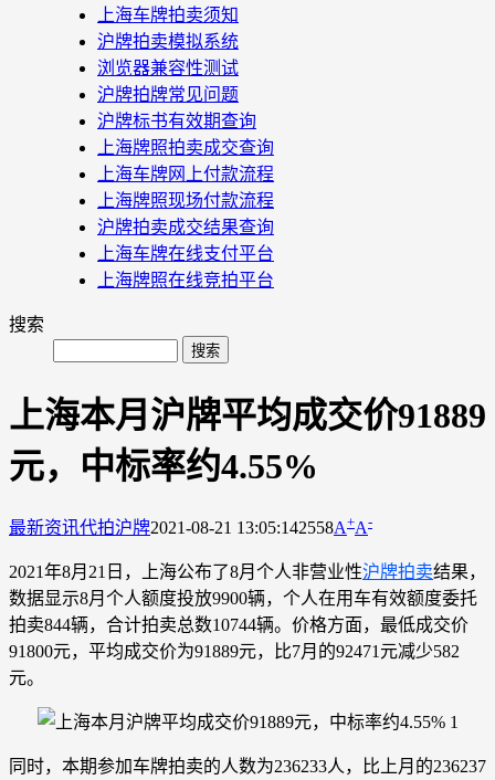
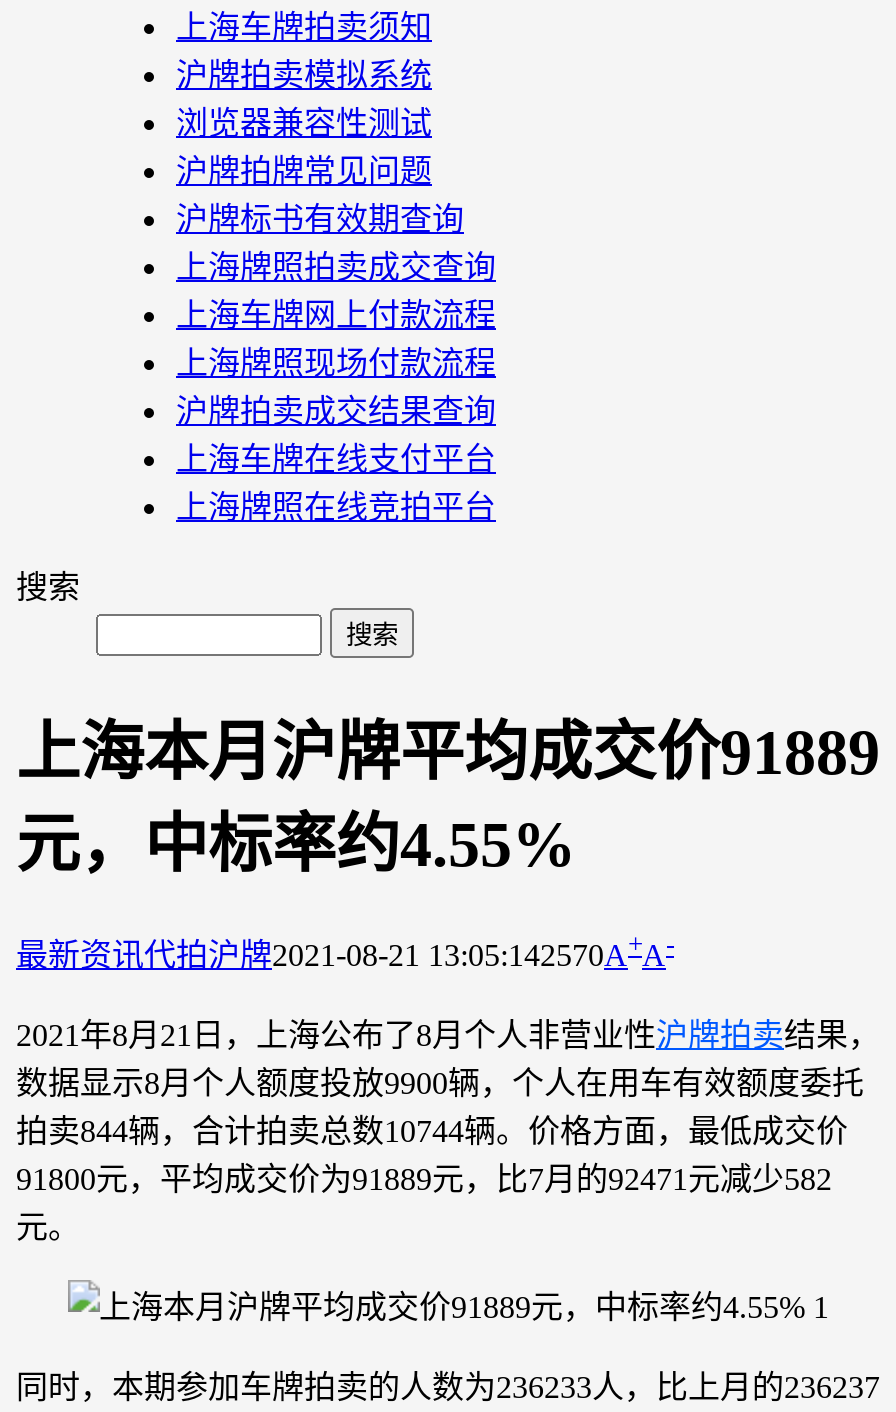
[9,513,372,537] 最新资讯代拍沪牌2021-08-21 13:05:142558A+A- -> [16,929,674,972] 最新资讯代拍沪牌2021-08-21 13:05:142570A+A-

